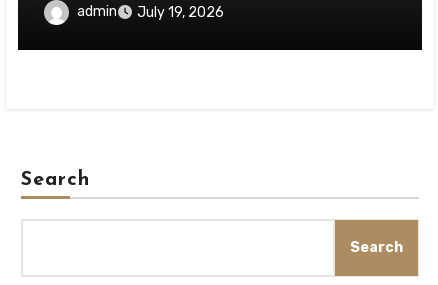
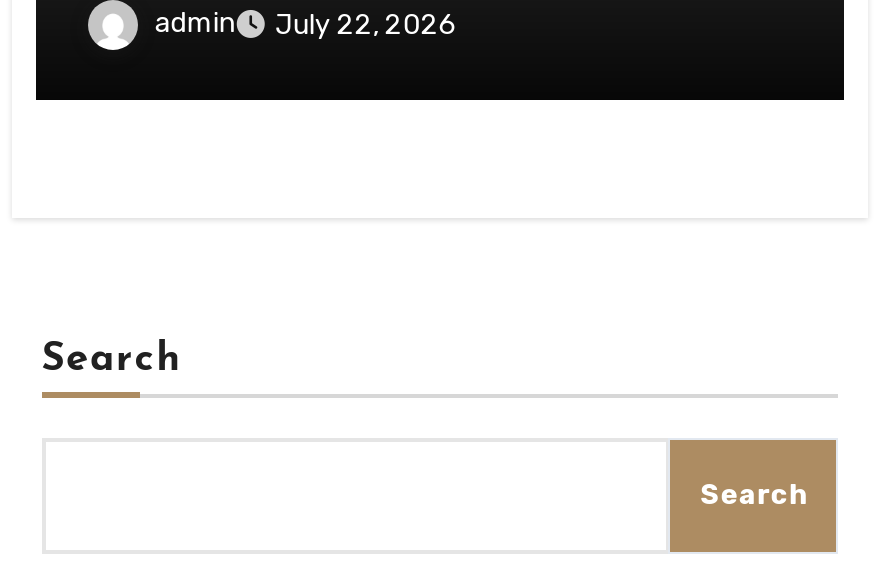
[77,3,224,21] admin July 19, 2026 -> [155,6,457,42] admin July 22, 2026

